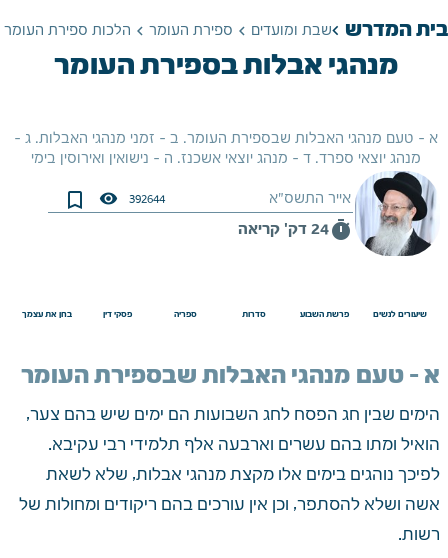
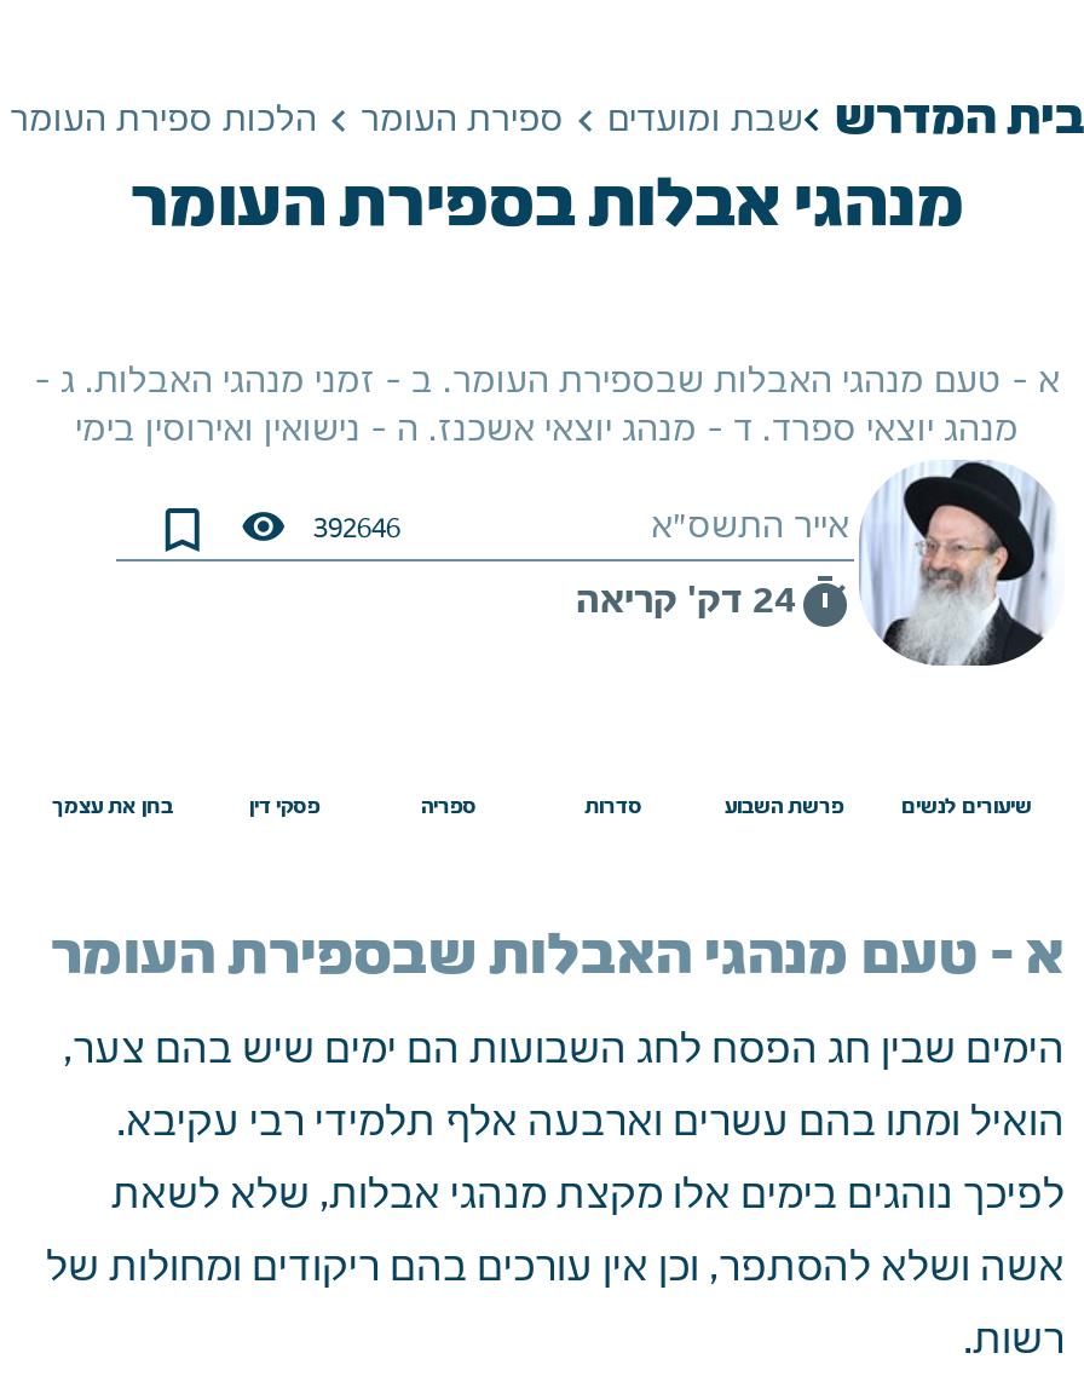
[129,191,165,207] 392644 -> [313,509,400,548] 392646

